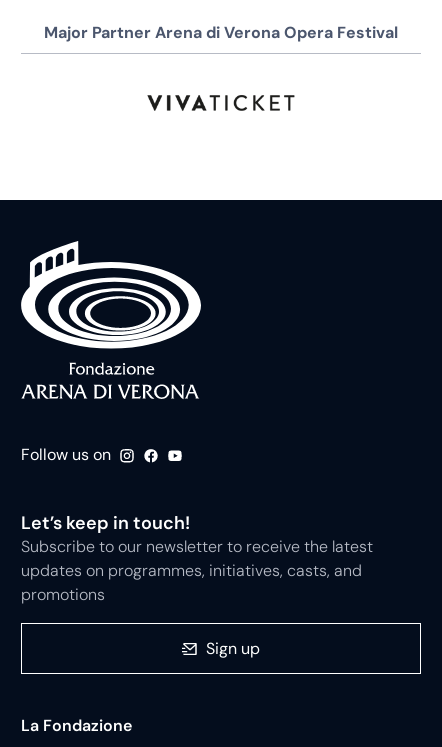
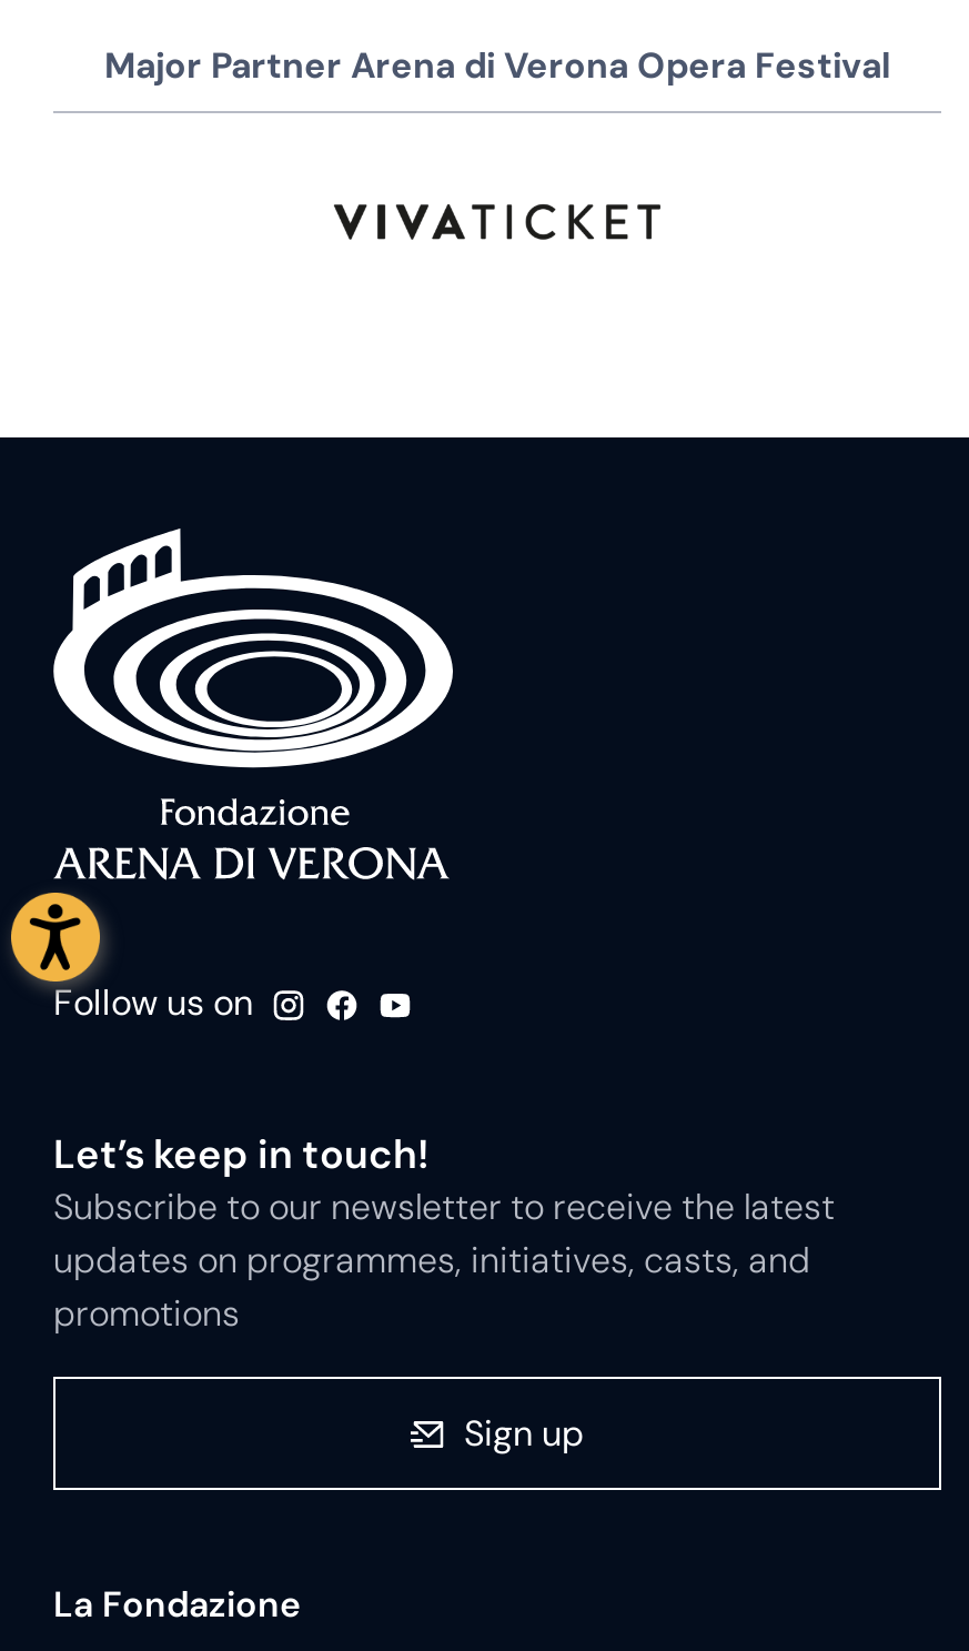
none -> [9,890,107,988] [image]

